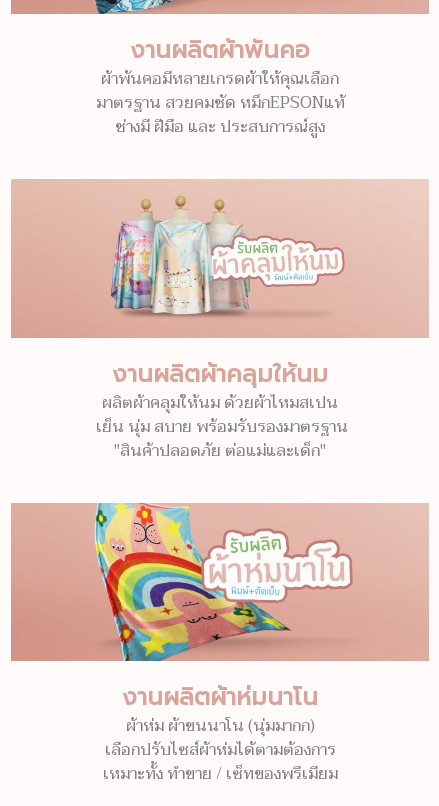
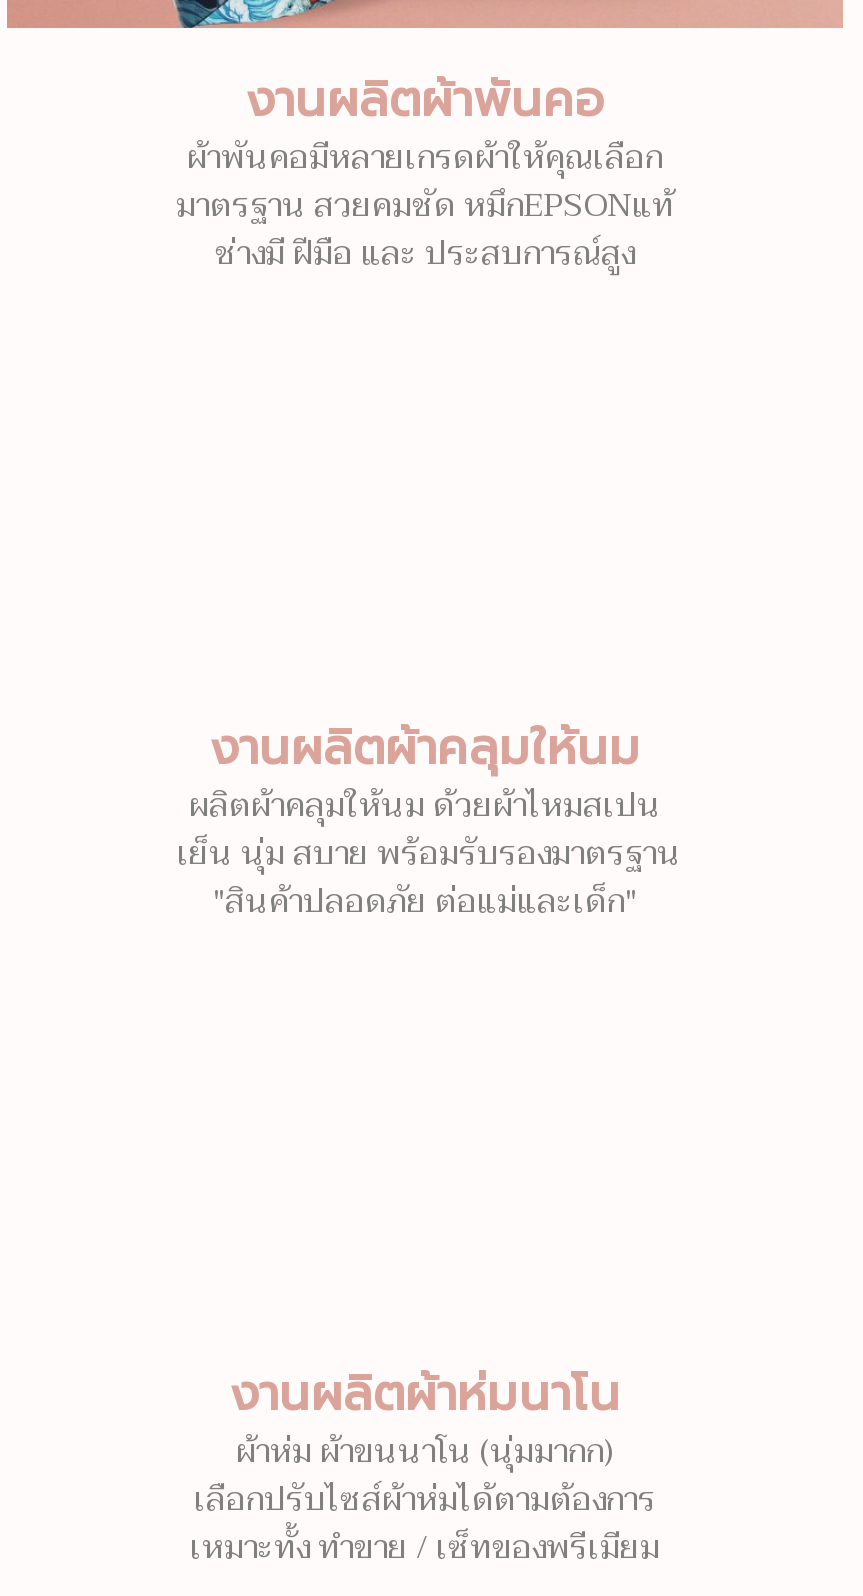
[10,178,430,339] [image] -> none
[10,502,430,662] [image] -> none

